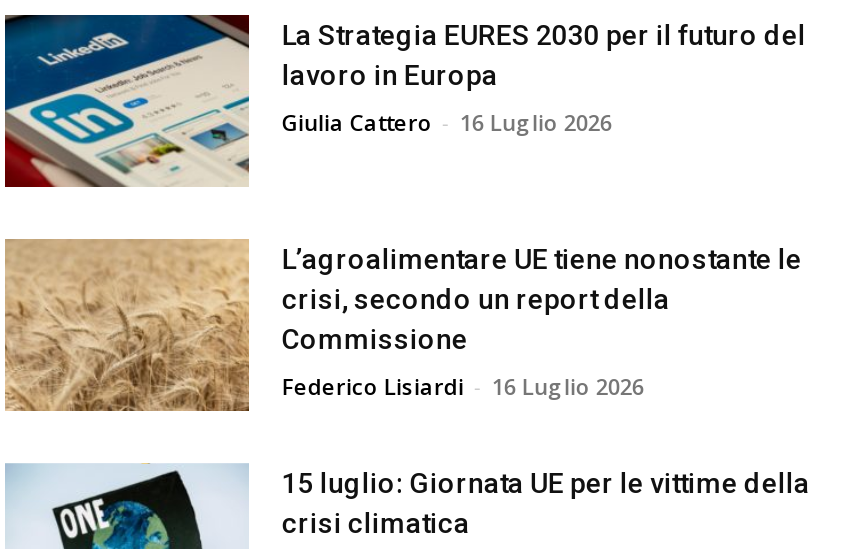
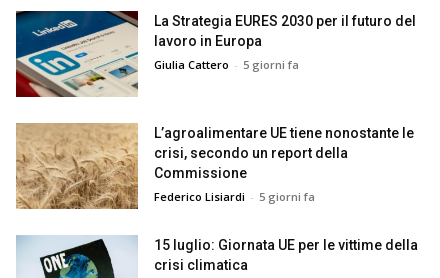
[282,108,612,138] Giulia Cattero - 16 Luglio 2026 -> [154,57,299,72] Giulia Cattero - 5 giorni fa
[282,371,644,401] Federico Lisiardi - 16 Luglio 2026 -> [154,189,315,204] Federico Lisiardi - 5 giorni fa

